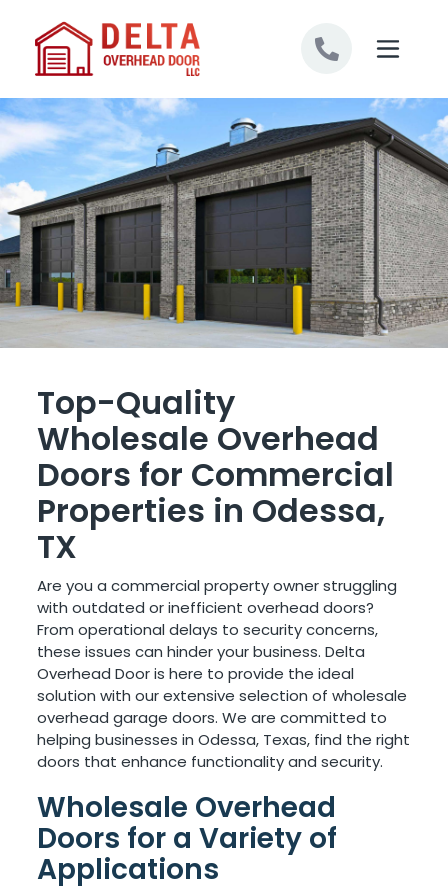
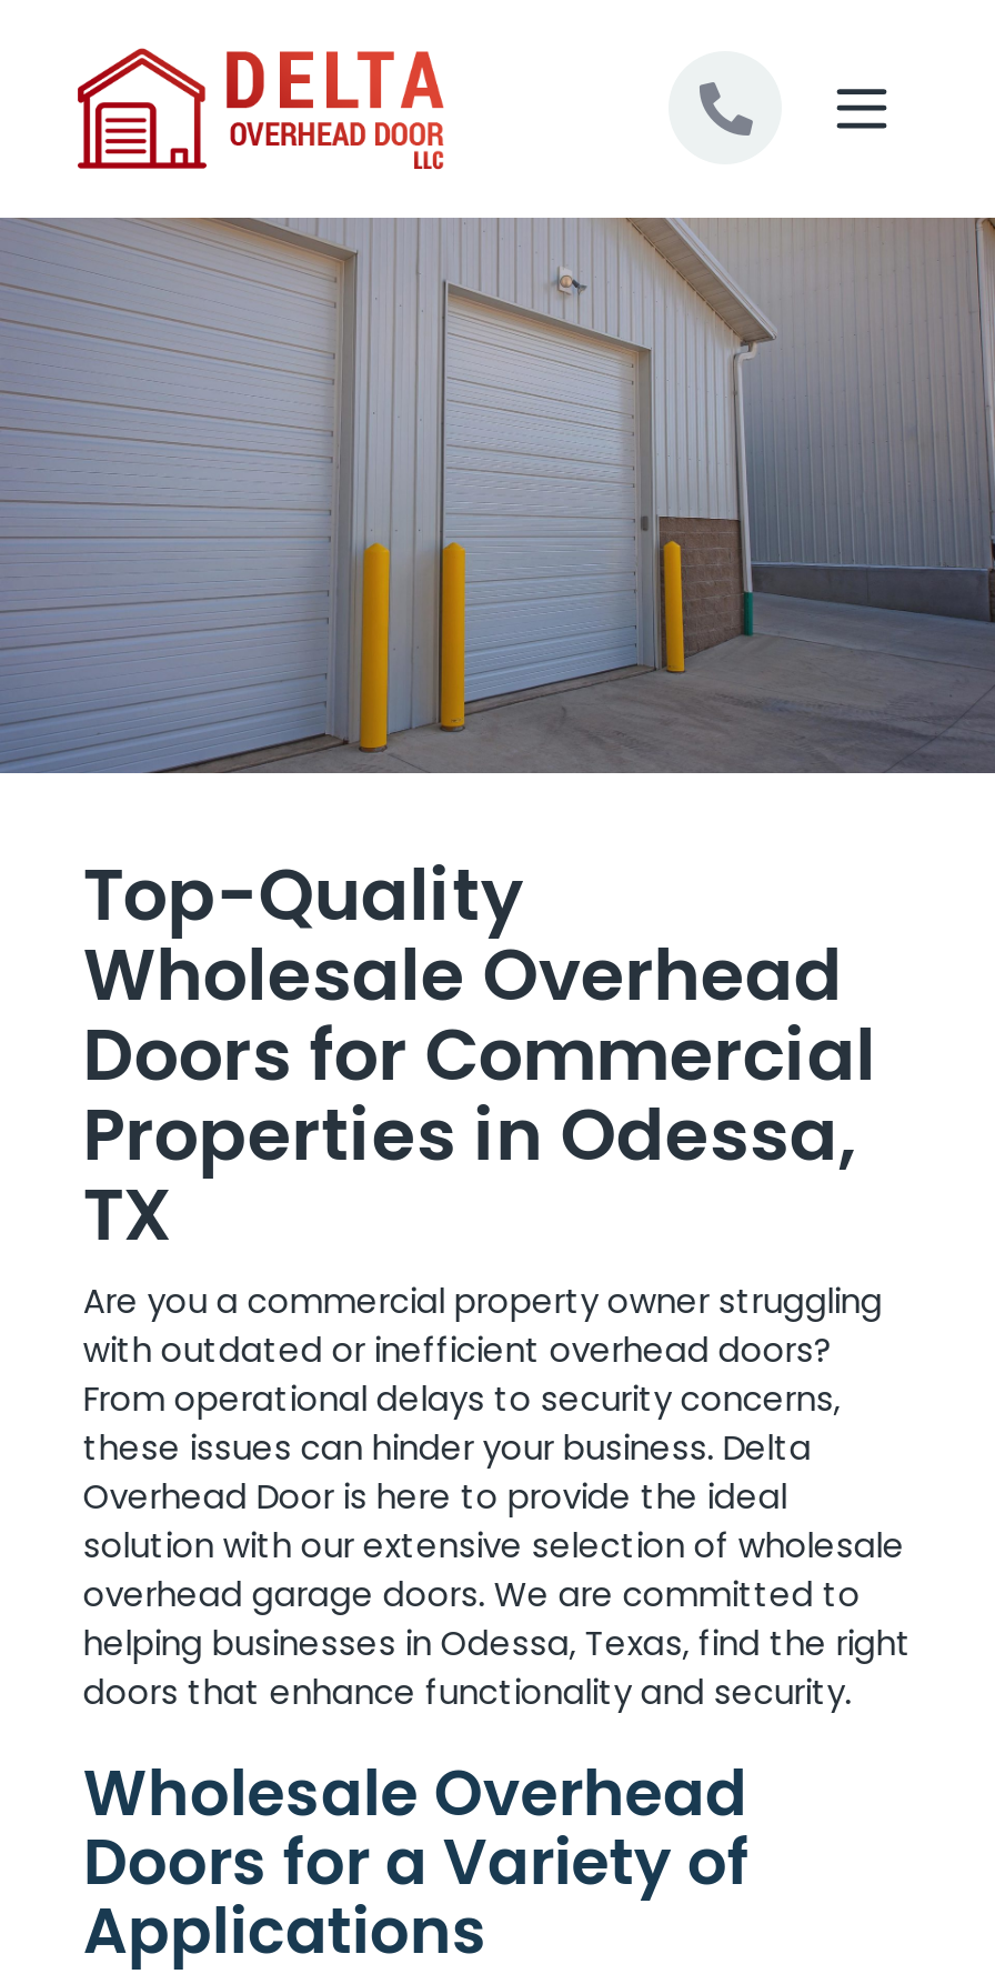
[3,97,445,347] [image] -> [7,216,988,773] [image]

